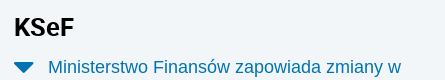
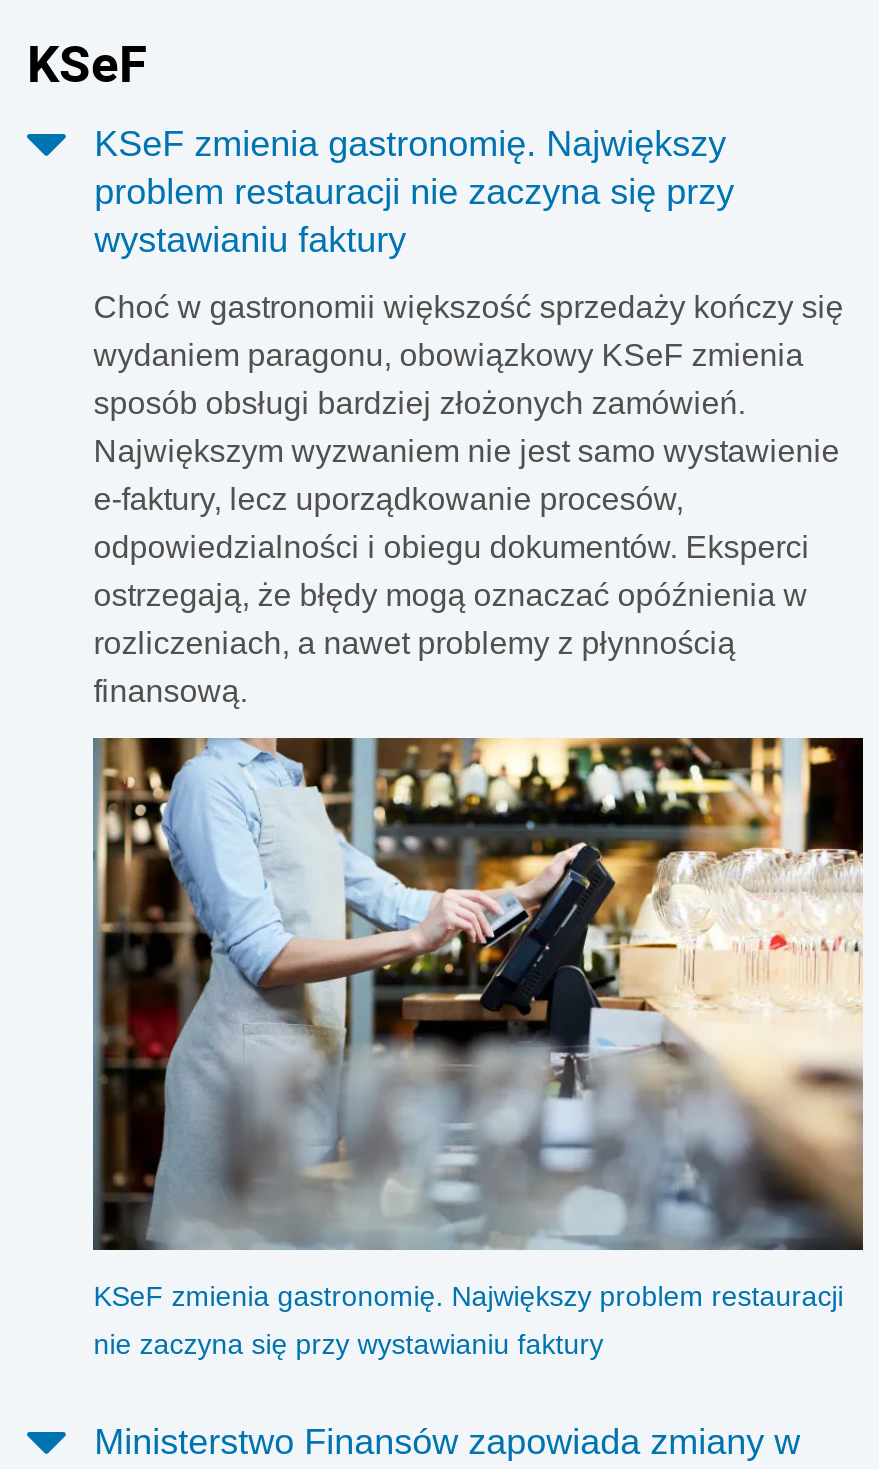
none -> [91,734,865,1361] [image] | KSeF zmienia gastronomię. Największy problem restauracji | nie zaczyna się przy wystawianiu faktury
none -> [94,124,844,708] KSeF zmienia gastronomię. Największy | problem restauracji nie zaczyna się przy | wystawianiu faktury | Choć w gastronomii większość sprzedaży kończy się | wydaniem paragonu, obowiązkowy KSeF zmienia | sposób obsługi bardziej złożonych zamówień. | Największym wyzwaniem nie jest samo wystawienie | e-faktury, lecz uporządkowanie procesów, | odpowiedzialności i obiegu dokumentów. Eksperci | ostrzegają, że błędy mogą oznaczać opóźnienia w | rozliczeniach, a nawet problemy z płynnością | finansową.

